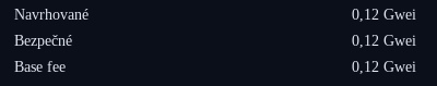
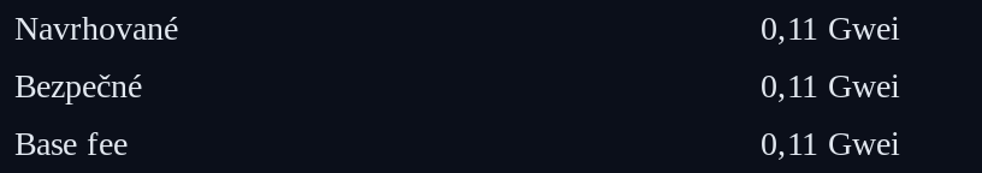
[352,7,416,23] 0,12 Gwei -> [761,11,900,47] 0,11 Gwei
[352,33,416,49] 0,12 Gwei -> [761,68,900,105] 0,11 Gwei
[352,59,416,75] 0,12 Gwei -> [761,126,900,162] 0,11 Gwei

